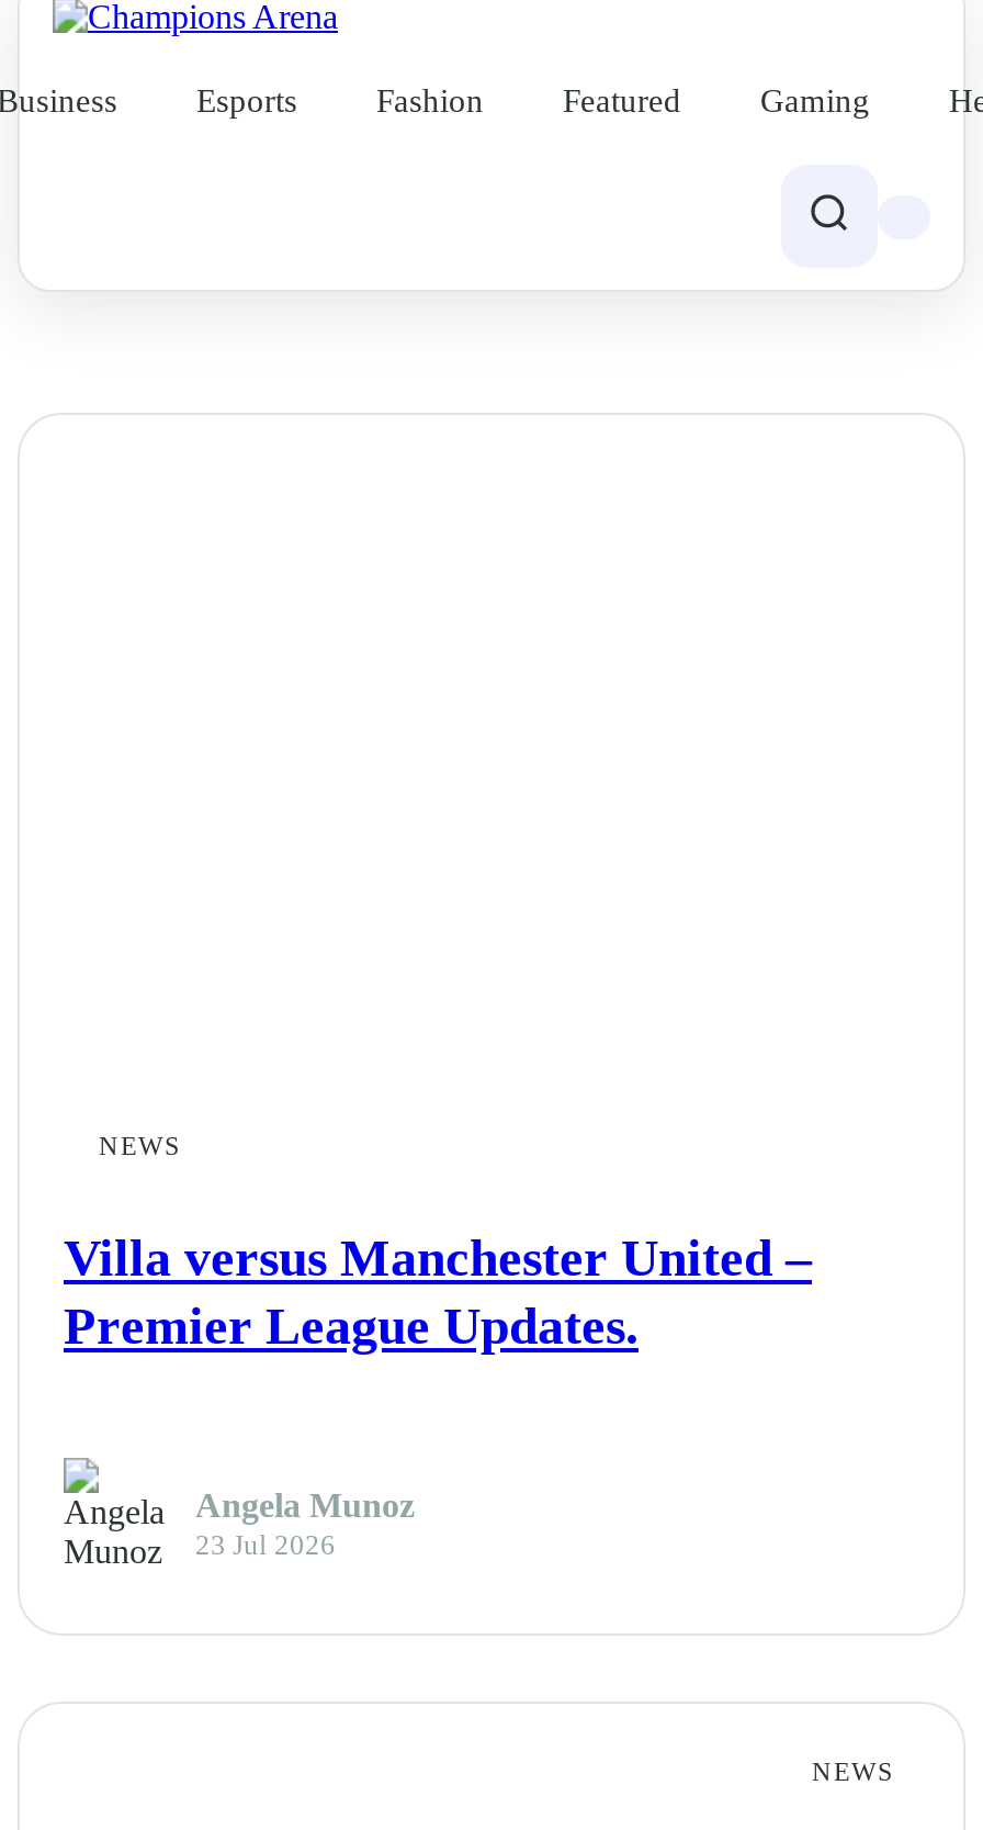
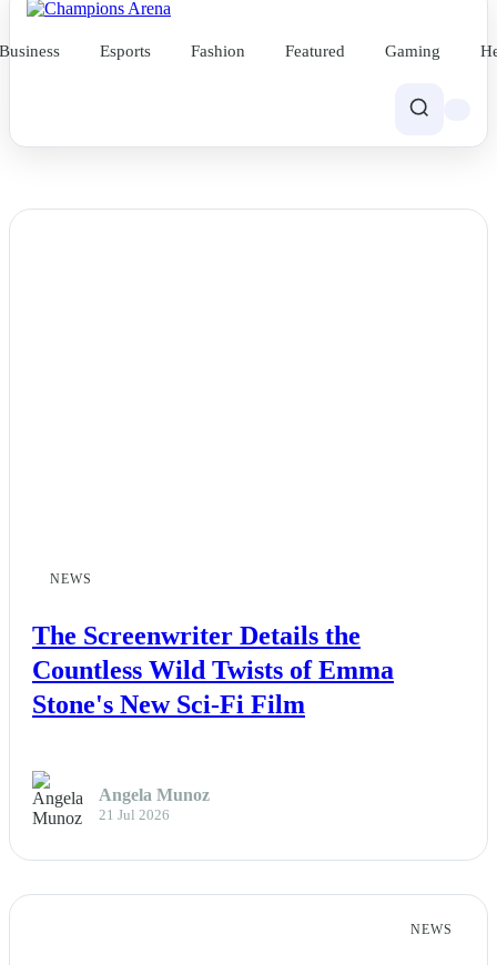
[64,1230,812,1355] Villa versus Manchester United – | Premier League Updates. -> [32,621,394,719] The Screenwriter Details the | Countless Wild Twists of Emma | Stone's New Sci-Fi Film
[195,1529,336,1560] 23 Jul 2026 -> [99,807,170,822] 21 Jul 2026

